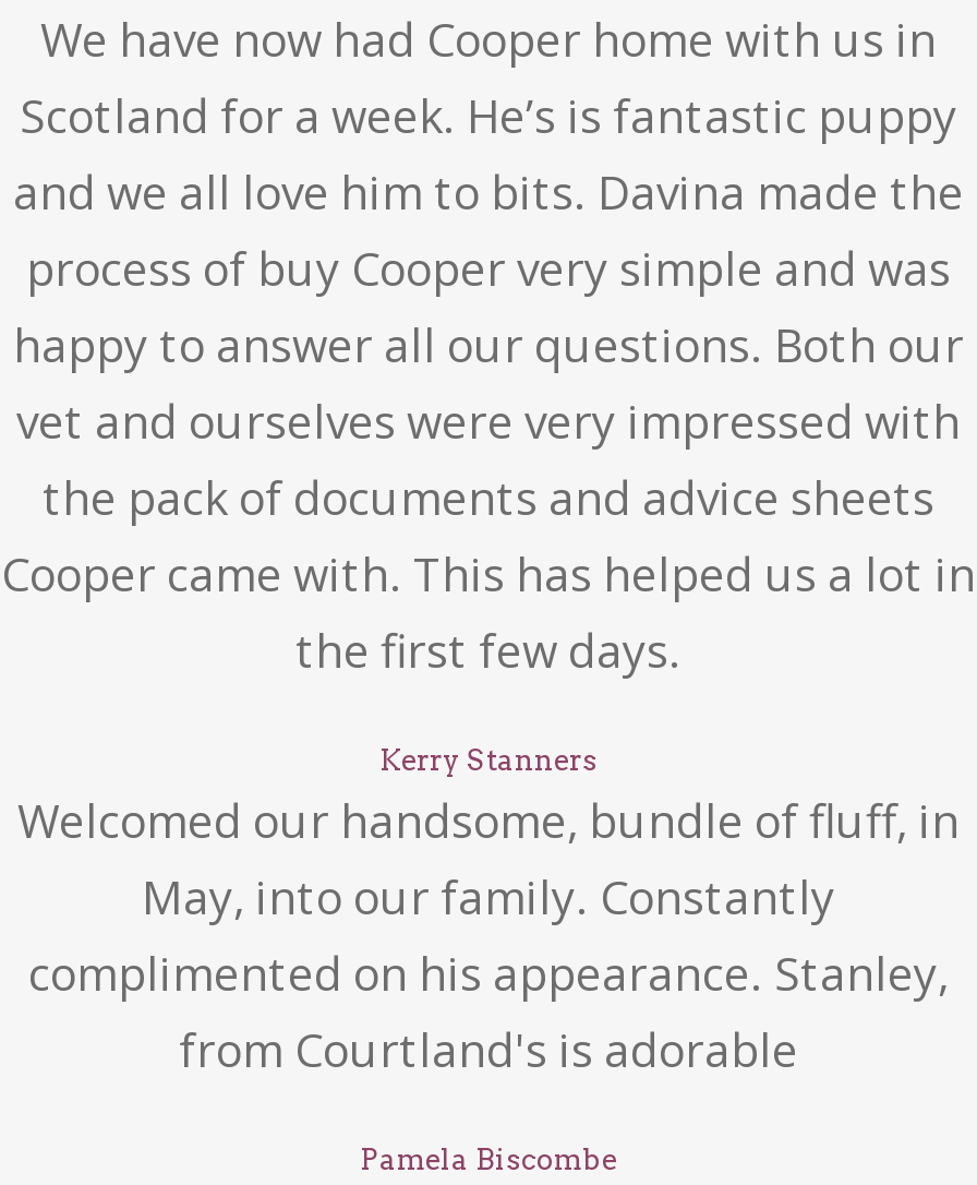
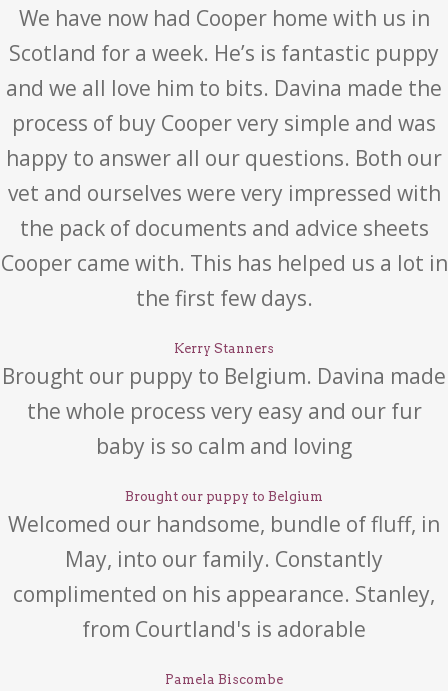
none -> [2,362,446,504] Brought our puppy to Belgium. Davina made | the whole process very easy and our fur | baby is so calm and loving | Brought our puppy to Belgium

